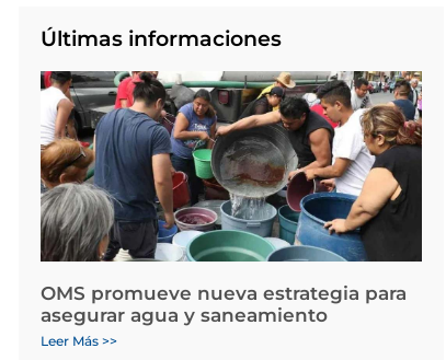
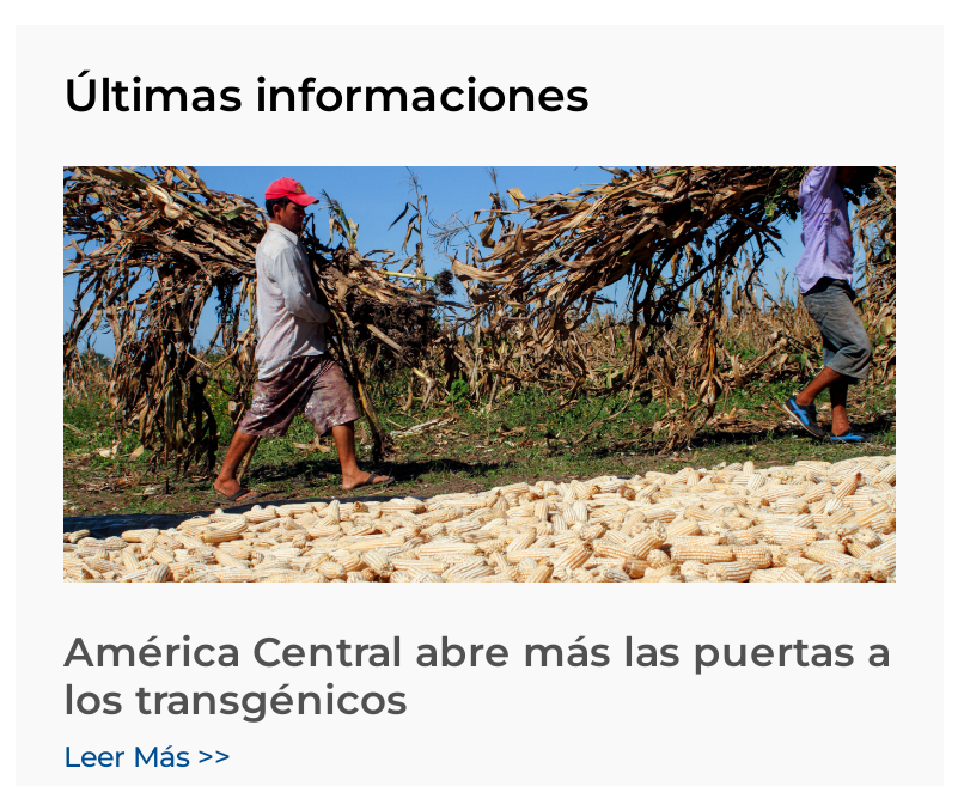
[39,70,423,327] [image] | OMS promueve nueva estrategia para | asegurar agua y saneamiento -> [61,164,898,725] [image] | América Central abre más las puertas a | los transgénicos

